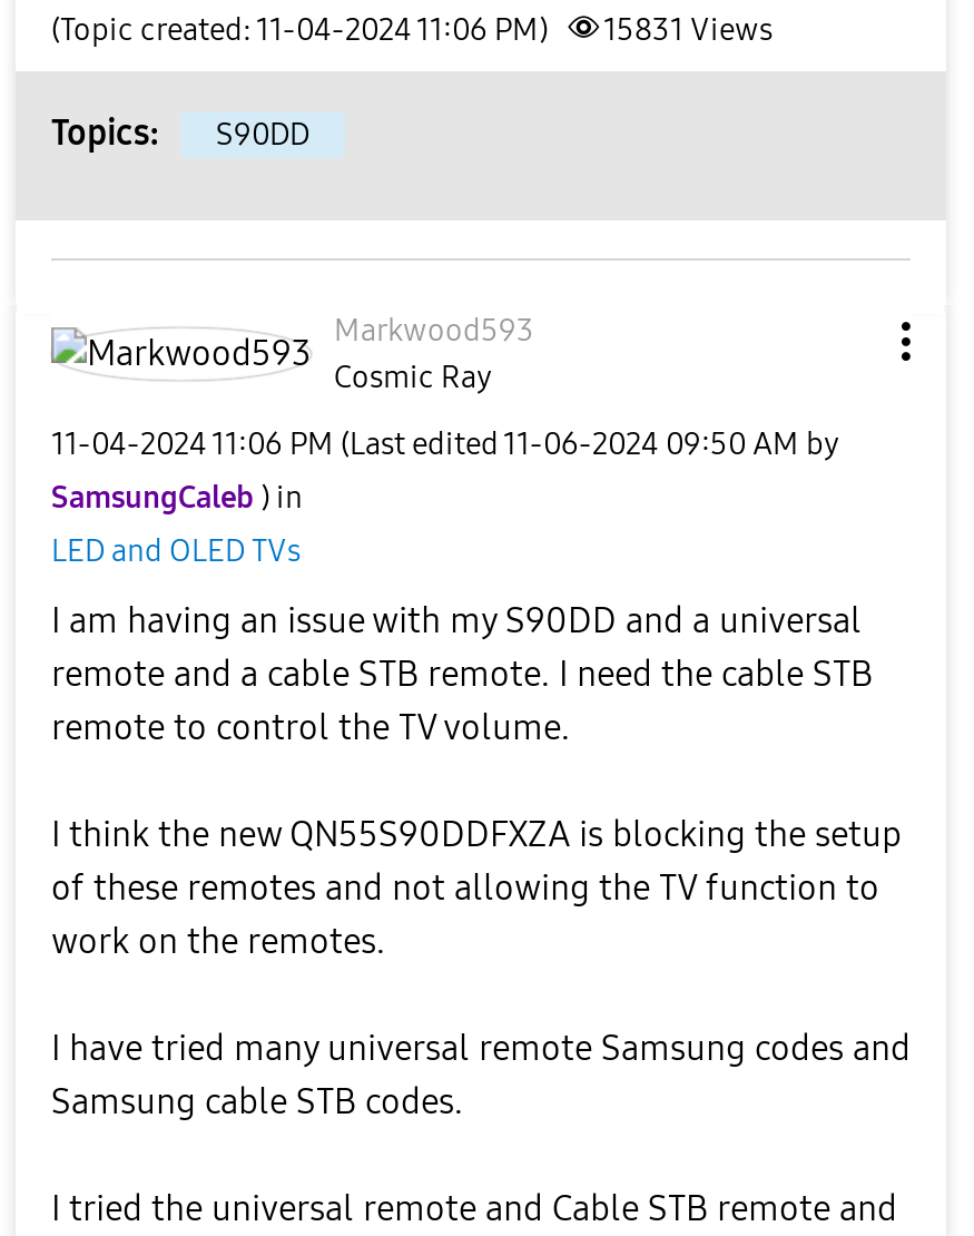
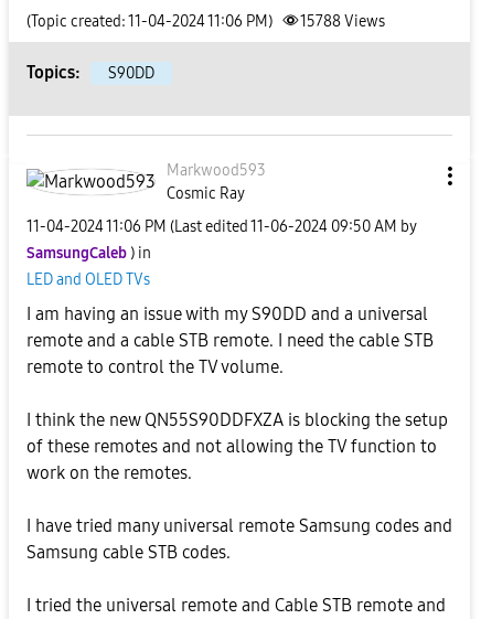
[51,11,773,49] (Topic created: 11-04-2024 11:06 PM) 15831 Views -> [26,12,385,31] (Topic created: 11-04-2024 11:06 PM) 15788 Views

